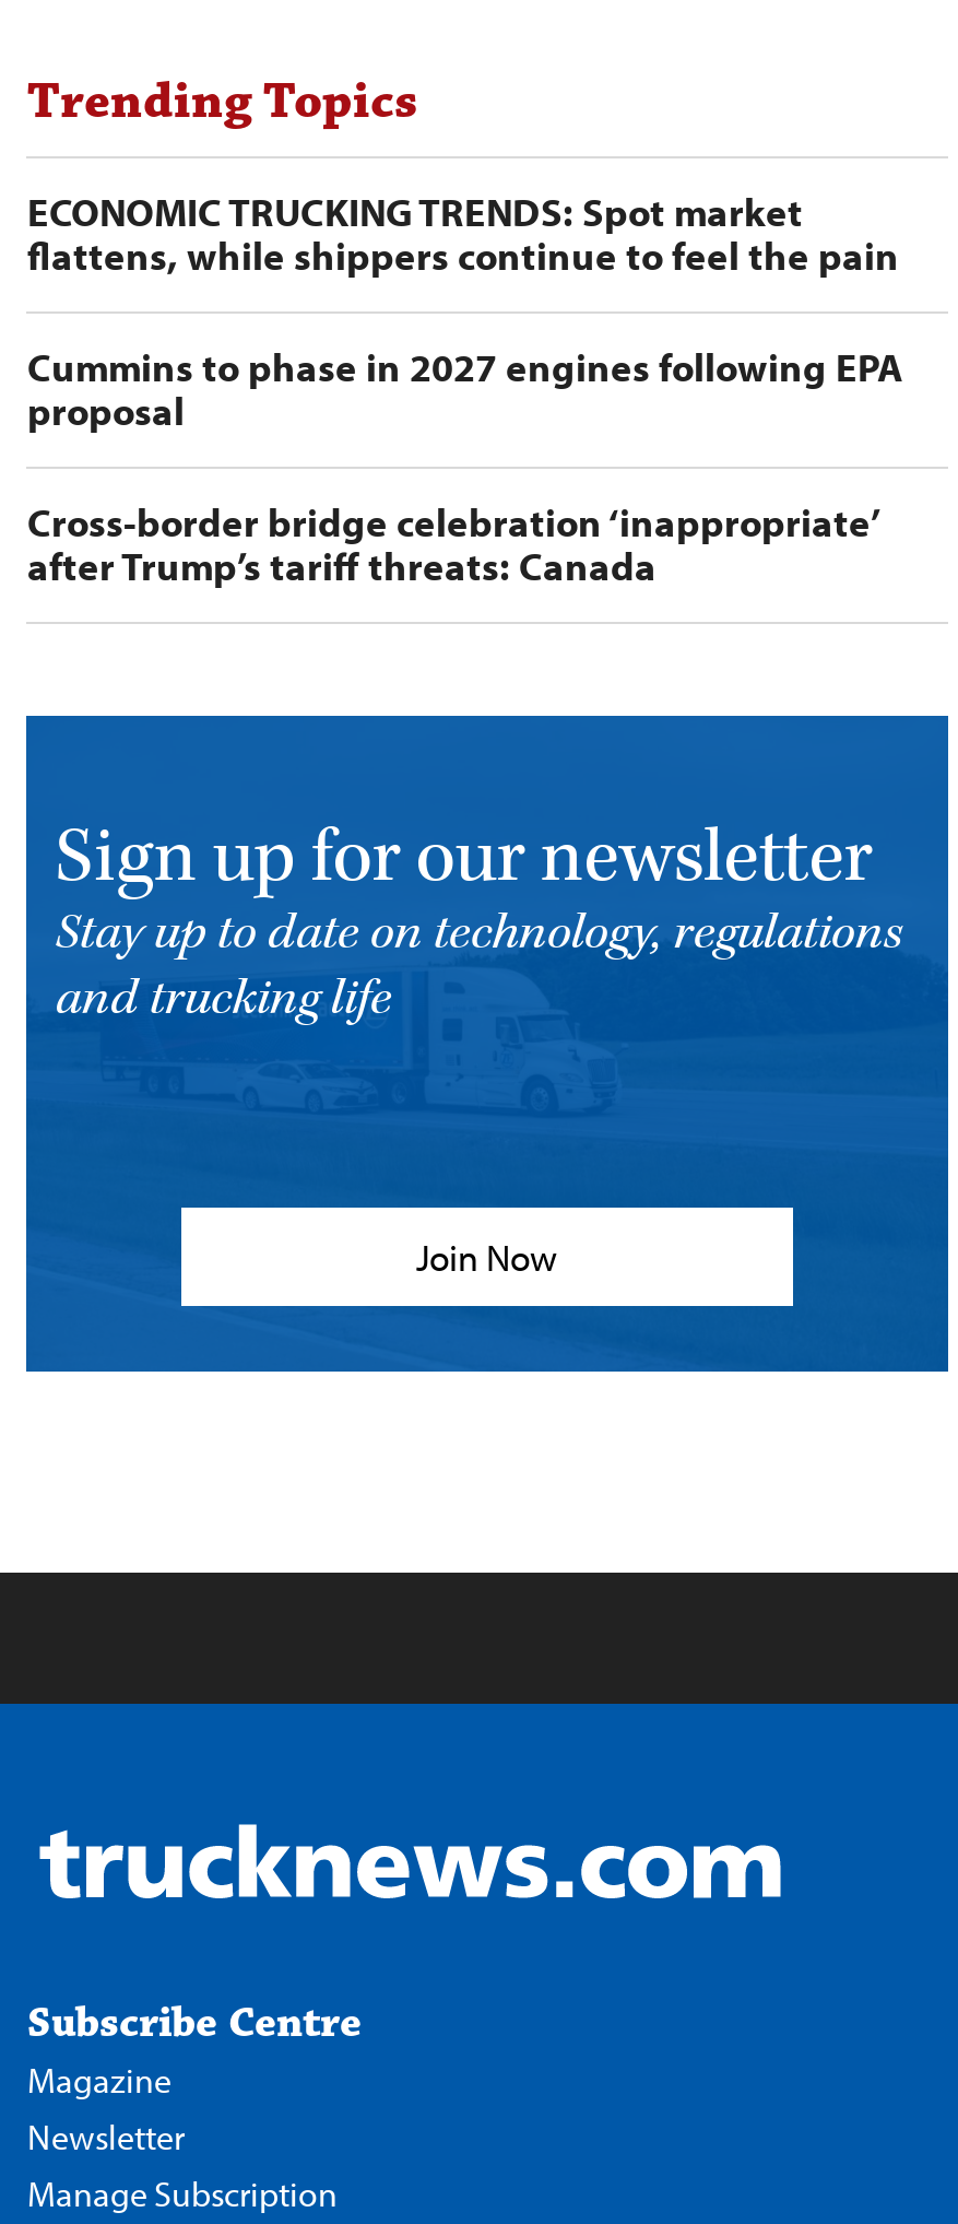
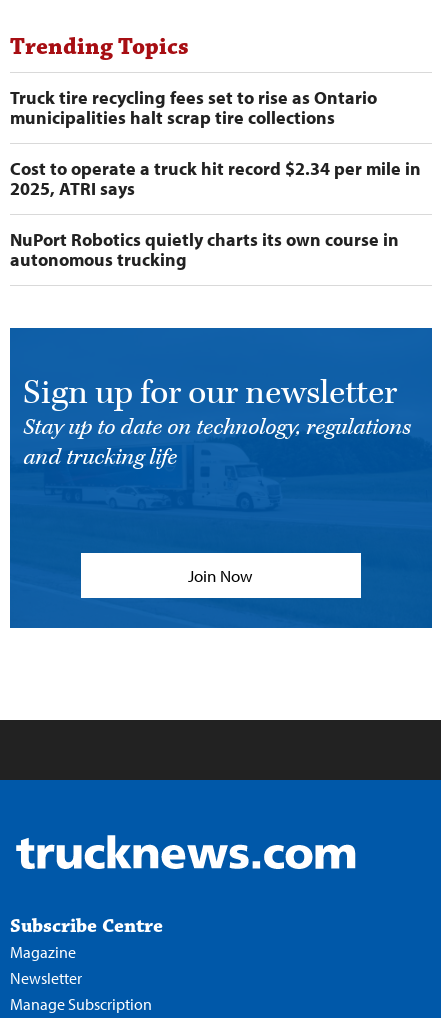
[27,187,899,281] ECONOMIC TRUCKING TRENDS: Spot market | flattens, while shippers continue to feel the pain -> [10,86,377,129] Truck tire recycling fees set to rise as Ontario | municipalities halt scrap tire collections
[27,342,903,436] Cummins to phase in 2027 engines following EPA | proposal -> [10,157,421,200] Cost to operate a truck hit record $2.34 per mile in | 2025, ATRI says
[27,497,879,591] Cross-border bridge celebration ‘inappropriate’ | after Trump’s tariff threats: Canada -> [10,228,399,271] NuPort Robotics quietly charts its own course in | autonomous trucking

